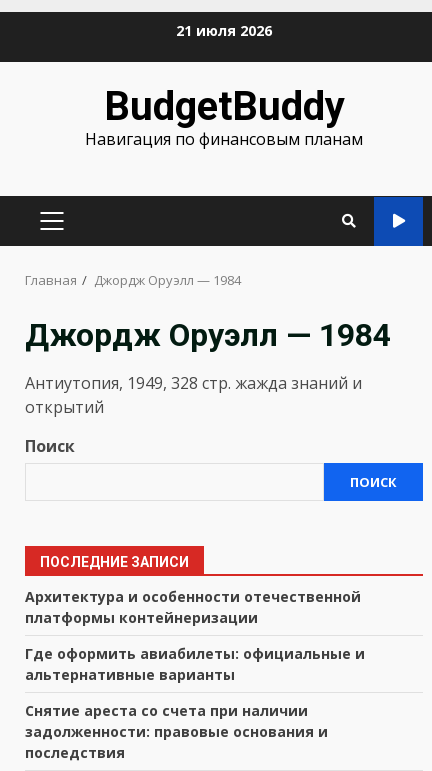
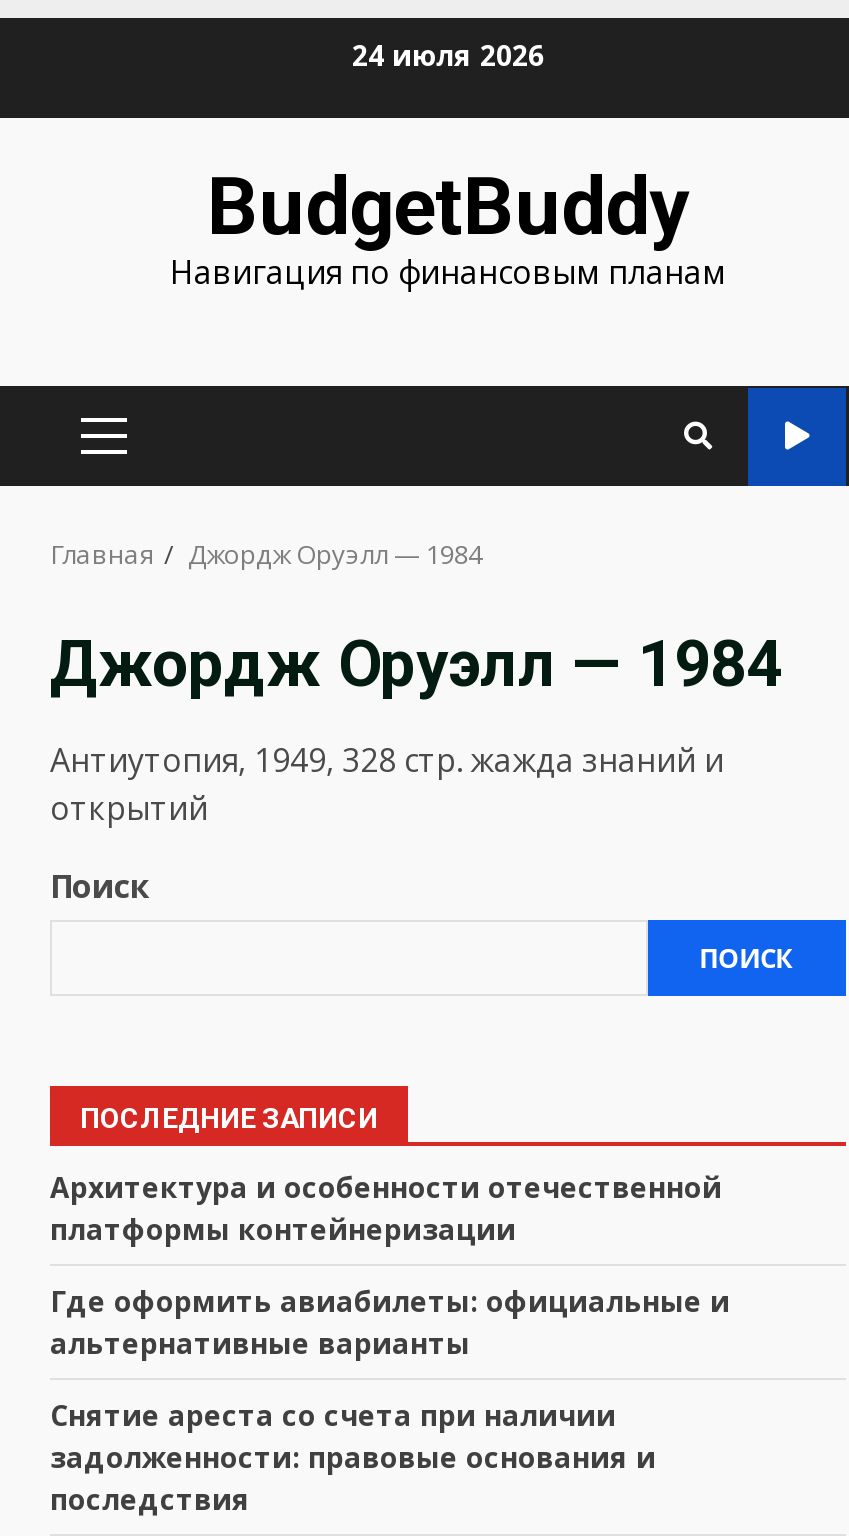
[176,20,272,39] 21 июля 2026 -> [352,35,544,73] 24 июля 2026

